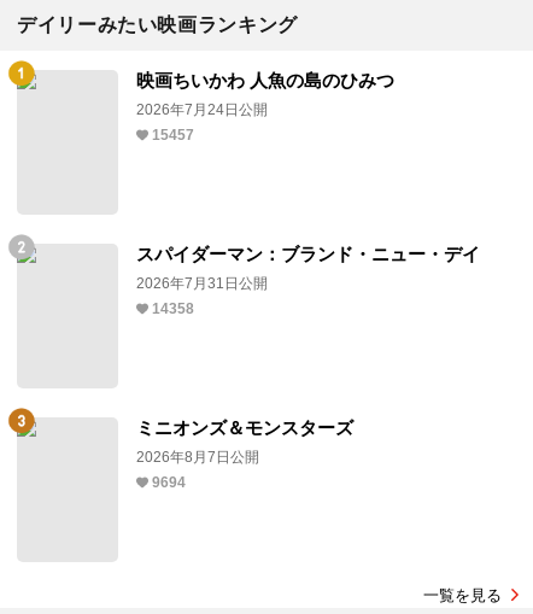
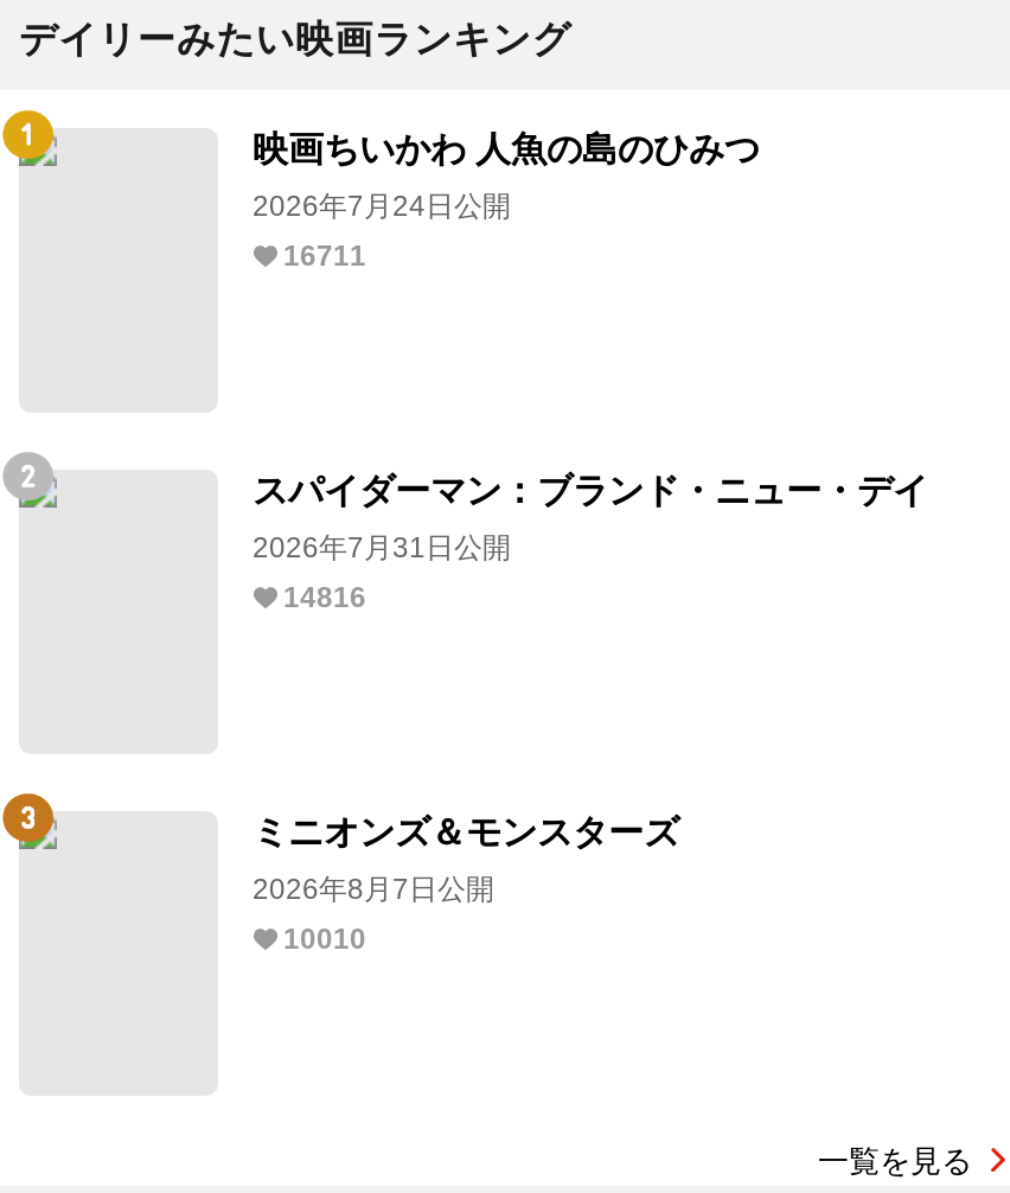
[151,126,194,143] 15457 -> [283,241,366,274] 16711
[151,300,194,317] 14358 -> [283,582,366,615] 14816
[151,473,185,490] 9694 -> [283,924,366,957] 10010

